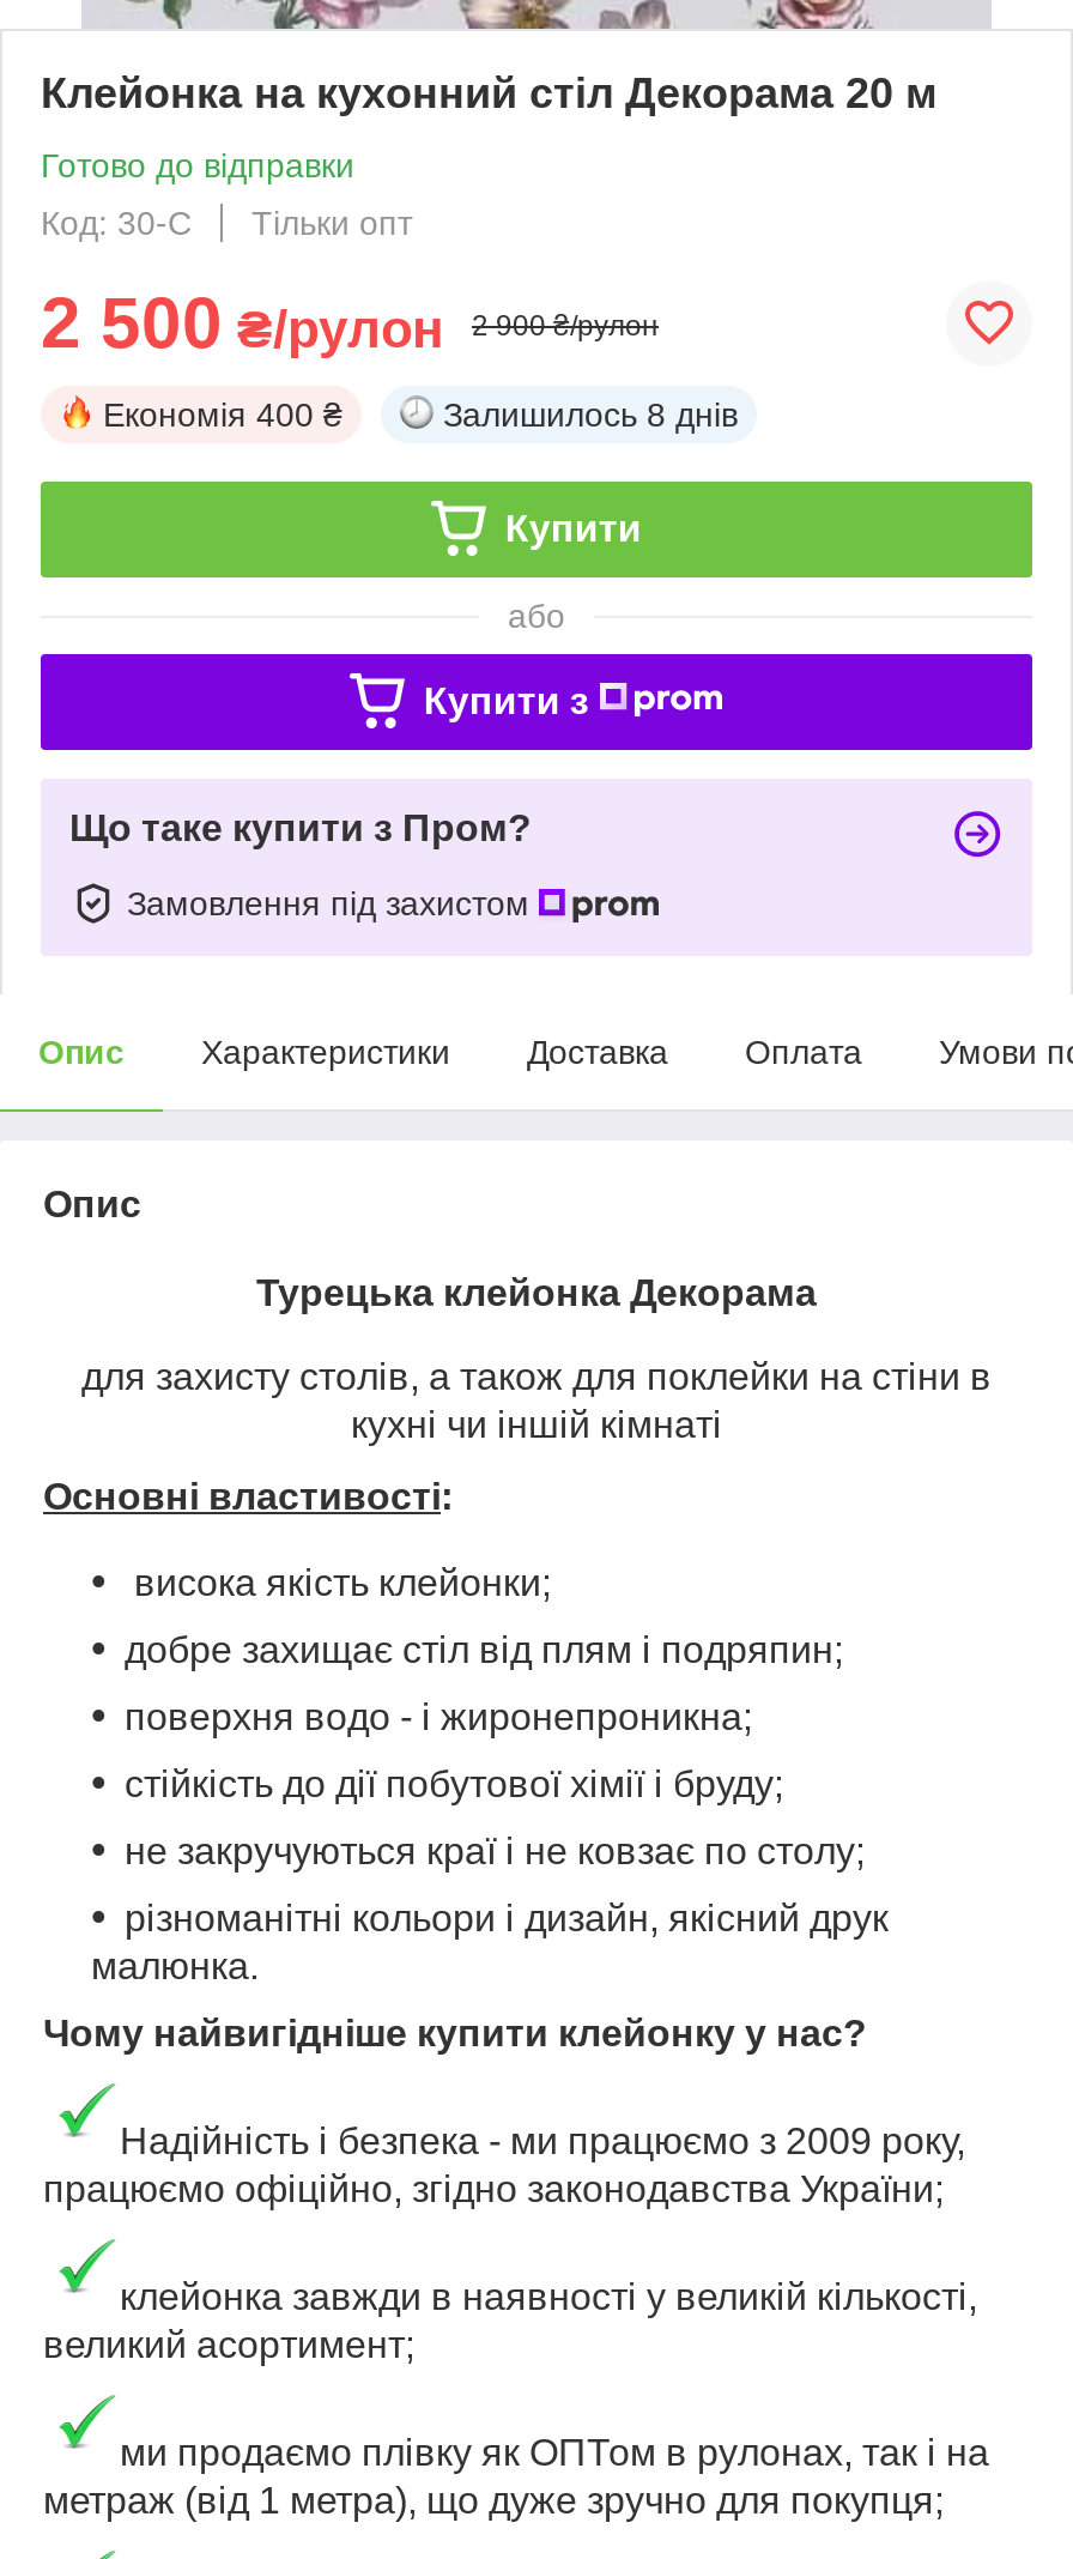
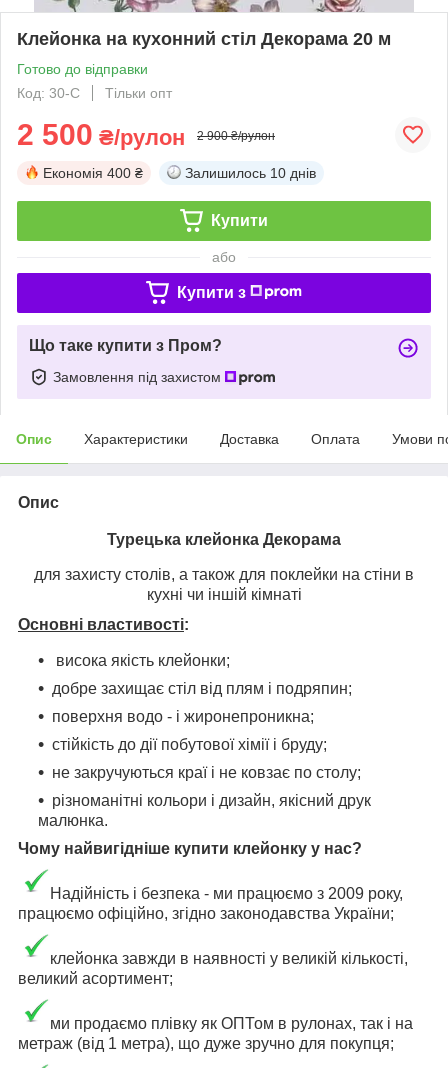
[443,395,738,433] Залишилось 8 днів -> [185,165,316,181] Залишилось 10 днів

